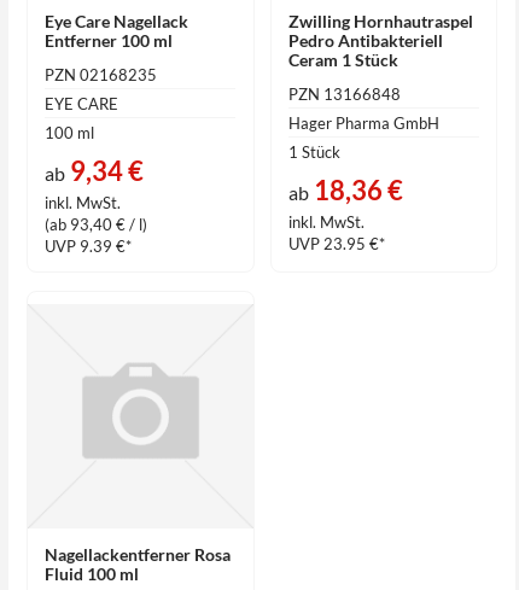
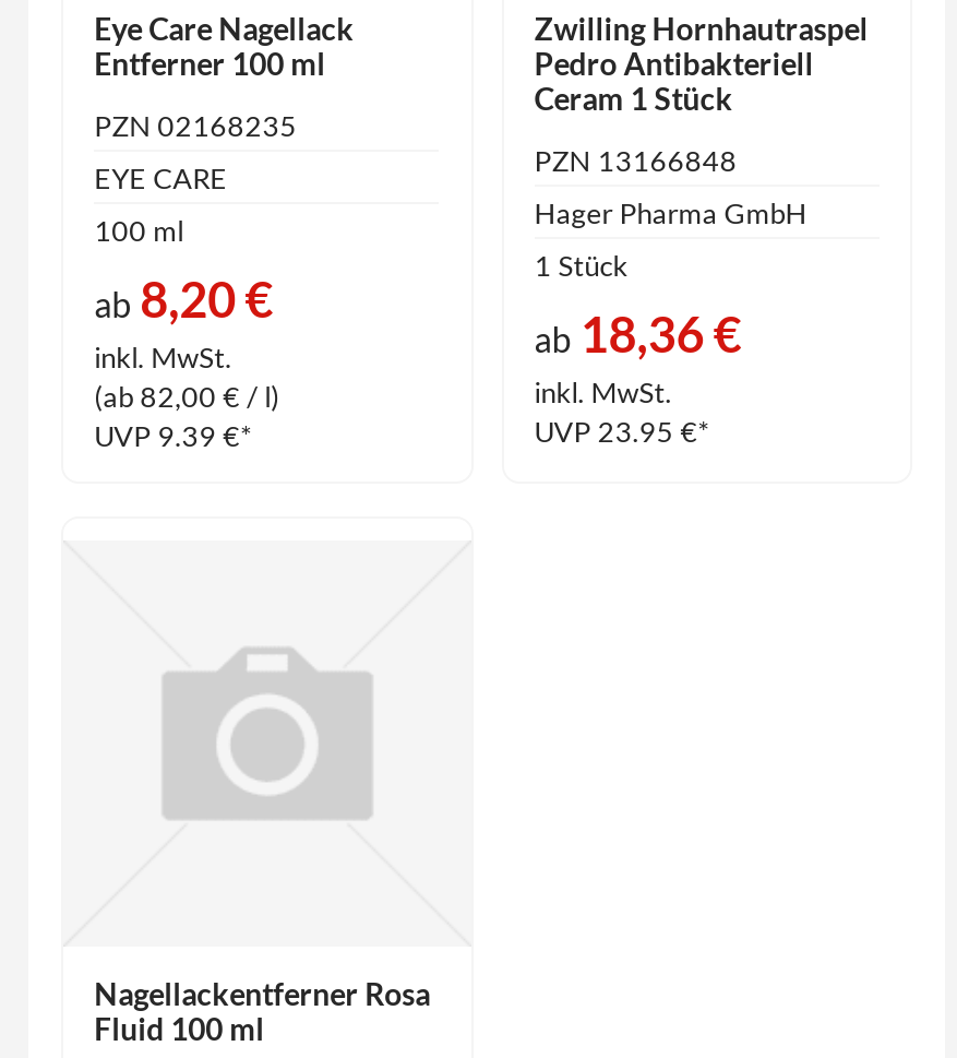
[45,154,144,186] ab 9,34 € -> [94,269,273,328] ab 8,20 €
[45,215,147,234] (ab 93,40 € / l) -> [94,379,280,414] (ab 82,00 € / l)

